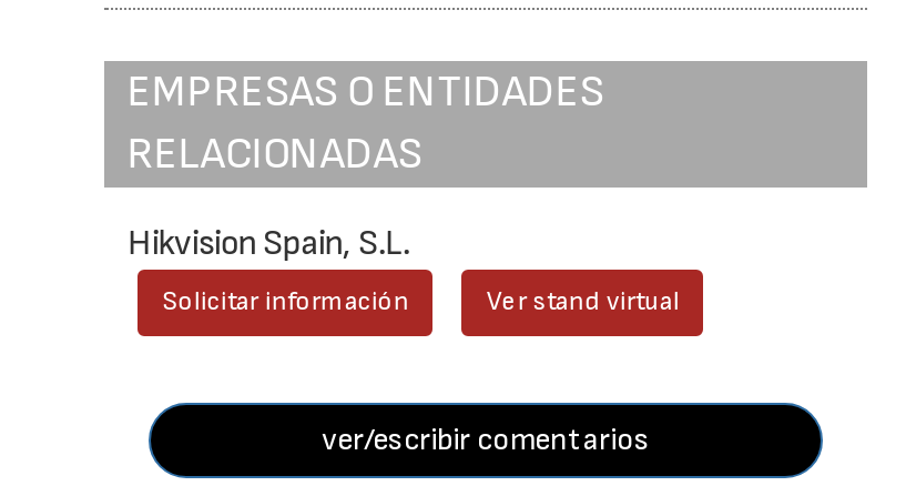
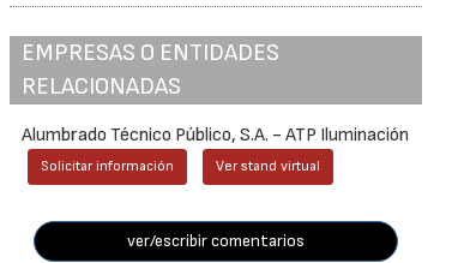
[127,223,409,265] Hikvision Spain, S.L. -> [22,123,409,146] Alumbrado Técnico Público, S.A. - ATP Iluminación

